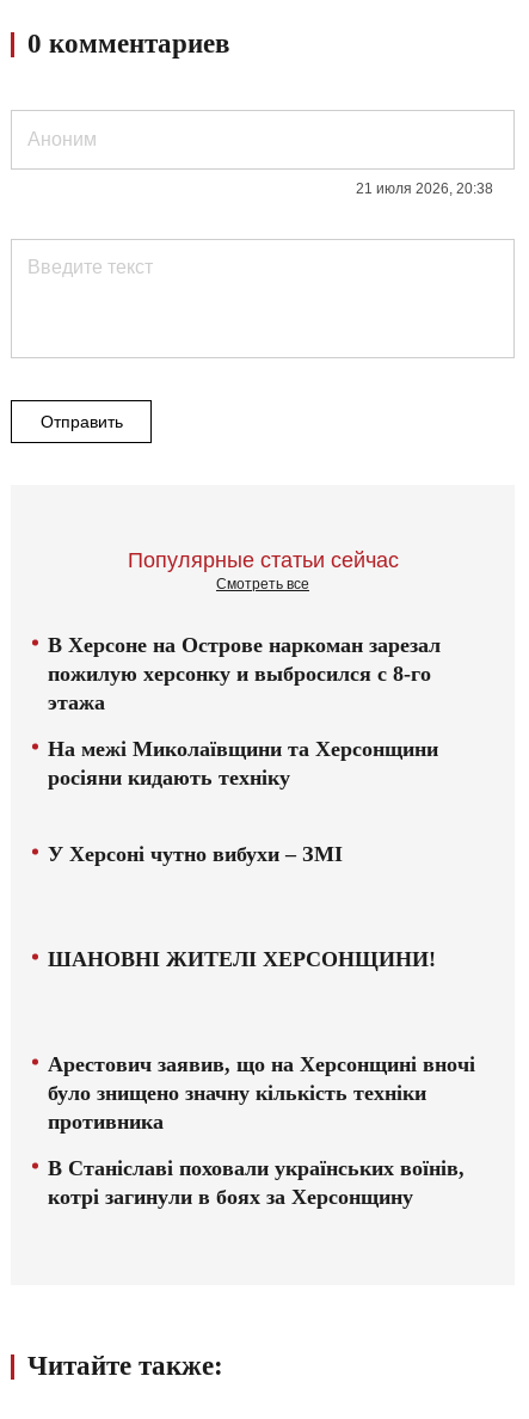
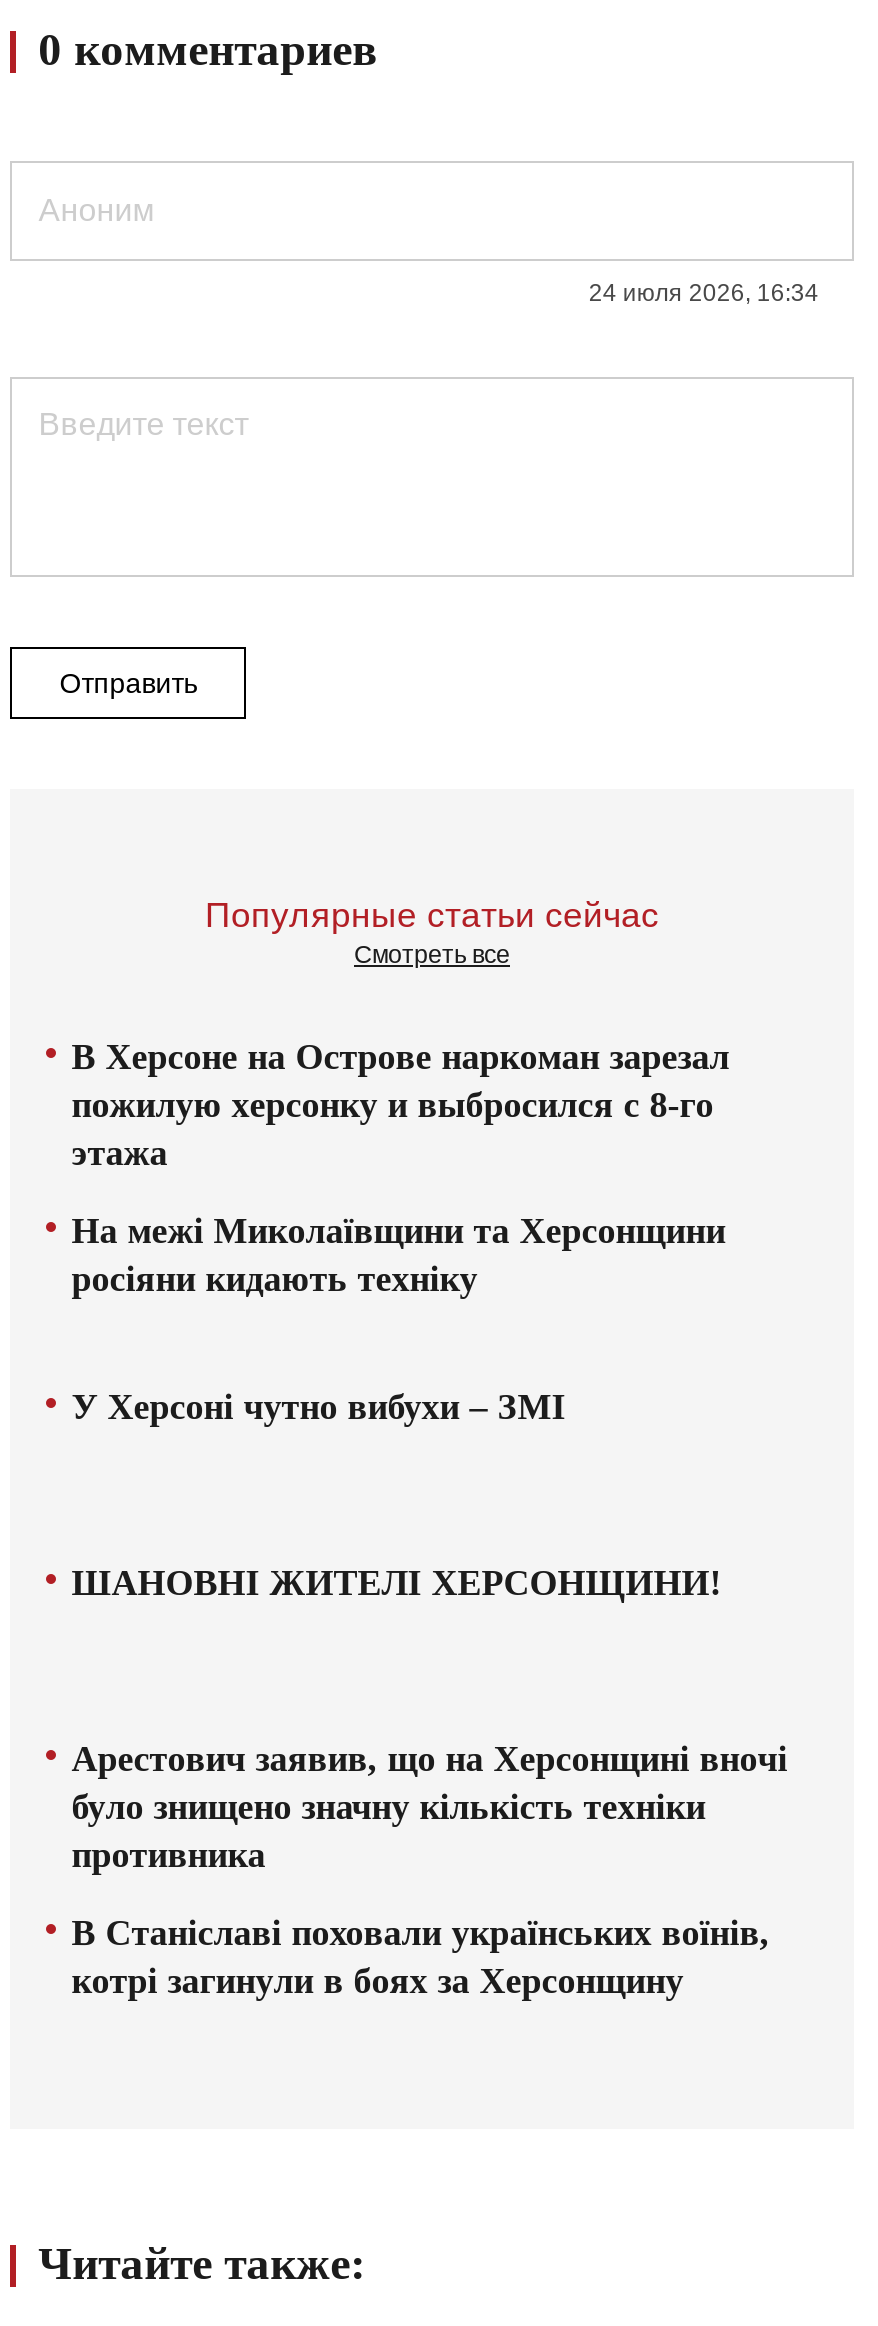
[356,180,494,197] 21 июля 2026, 20:38 -> [589,279,819,307] 24 июля 2026, 16:34

